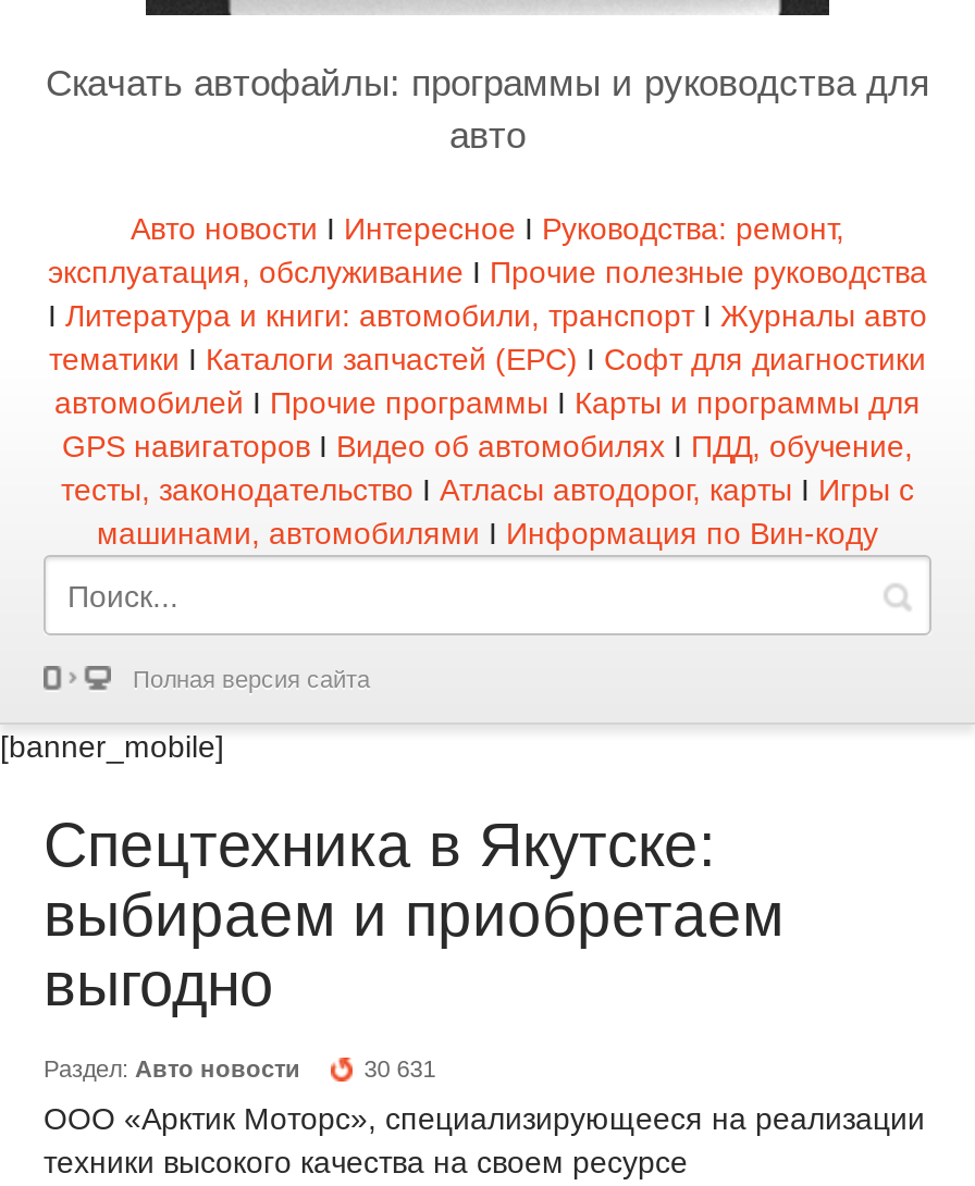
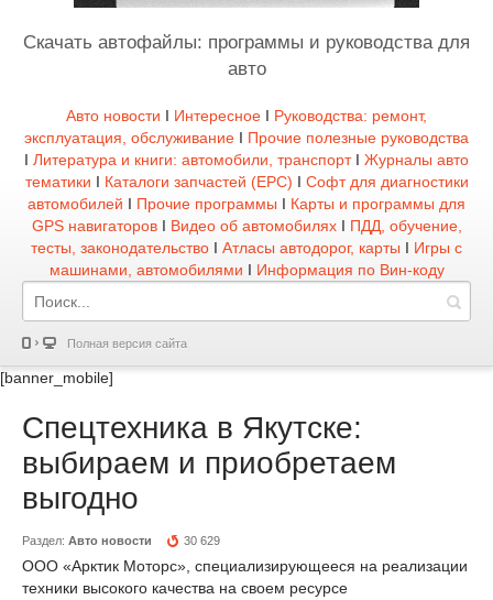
[364,1055,436,1082] 30 631 -> [184,534,220,547] 30 629

